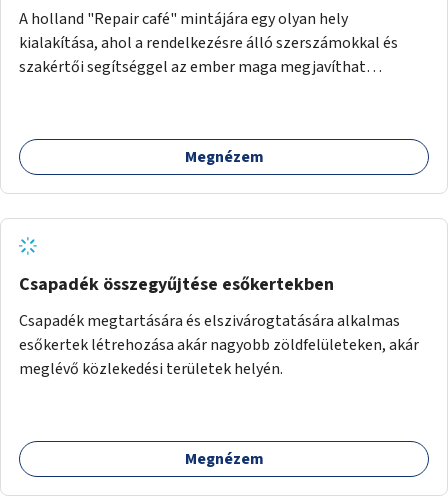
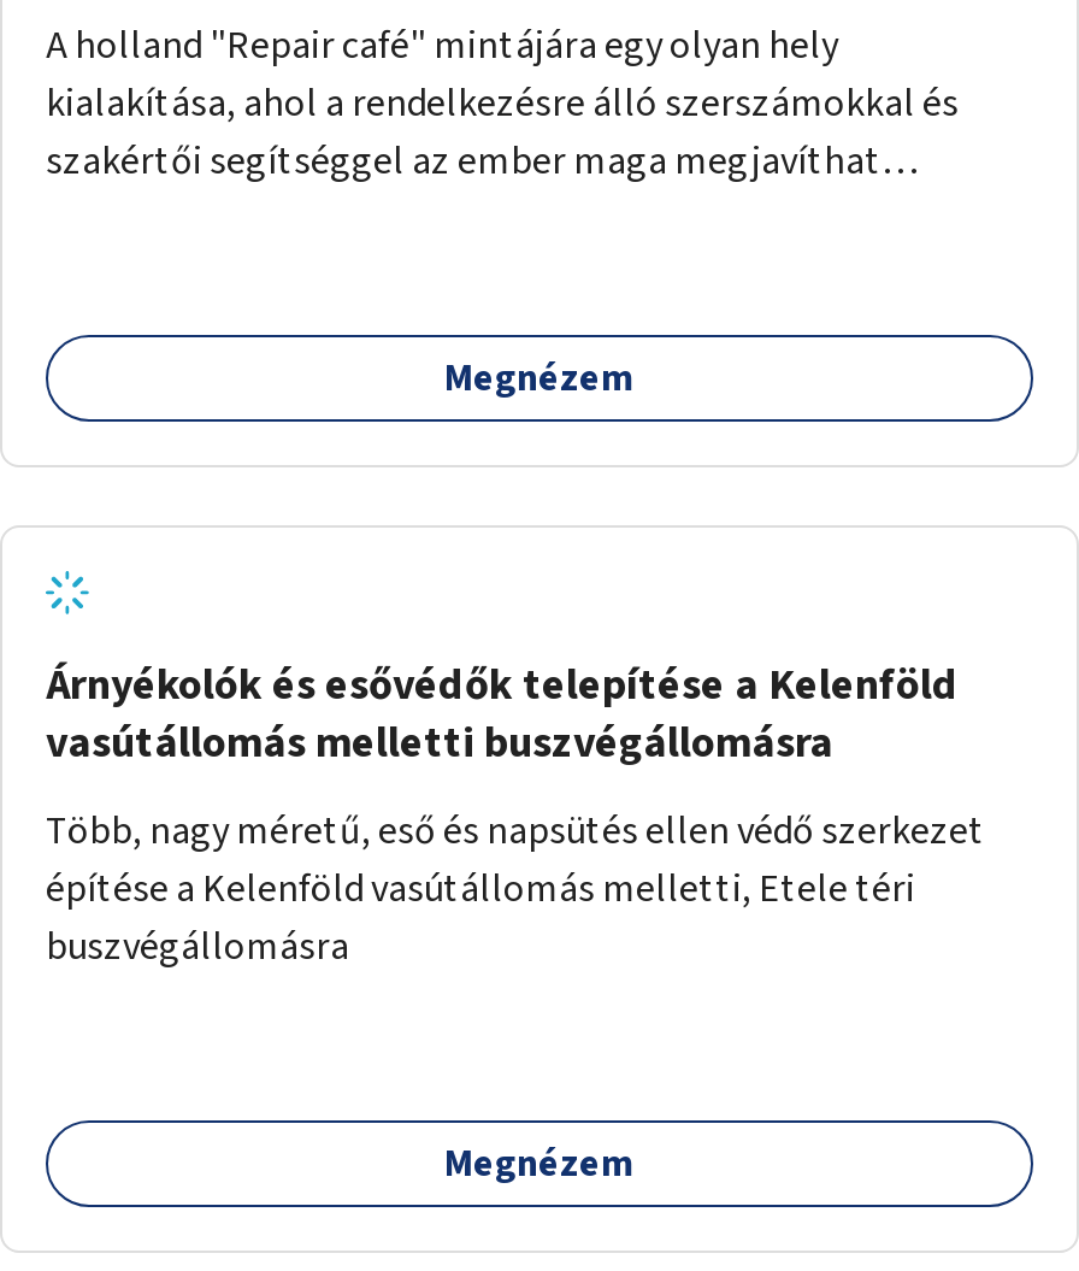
[19,272,334,297] Csapadék összegyűjtése esőkertekben -> [46,655,959,773] Árnyékolók és esővédők telepítése a Kelenföld | vasútállomás melletti buszvégállomásra
[19,310,419,380] Csapadék megtartására és elszivárogtatására alkalmas | esőkertek létrehozása akár nagyobb zöldfelületeken, akár | meglévő közlekedési területek helyén. -> [46,804,985,973] Több, nagy méretű, eső és napsütés ellen védő szerkezet | építése a Kelenföld vasútállomás melletti, Etele téri | buszvégállomásra

